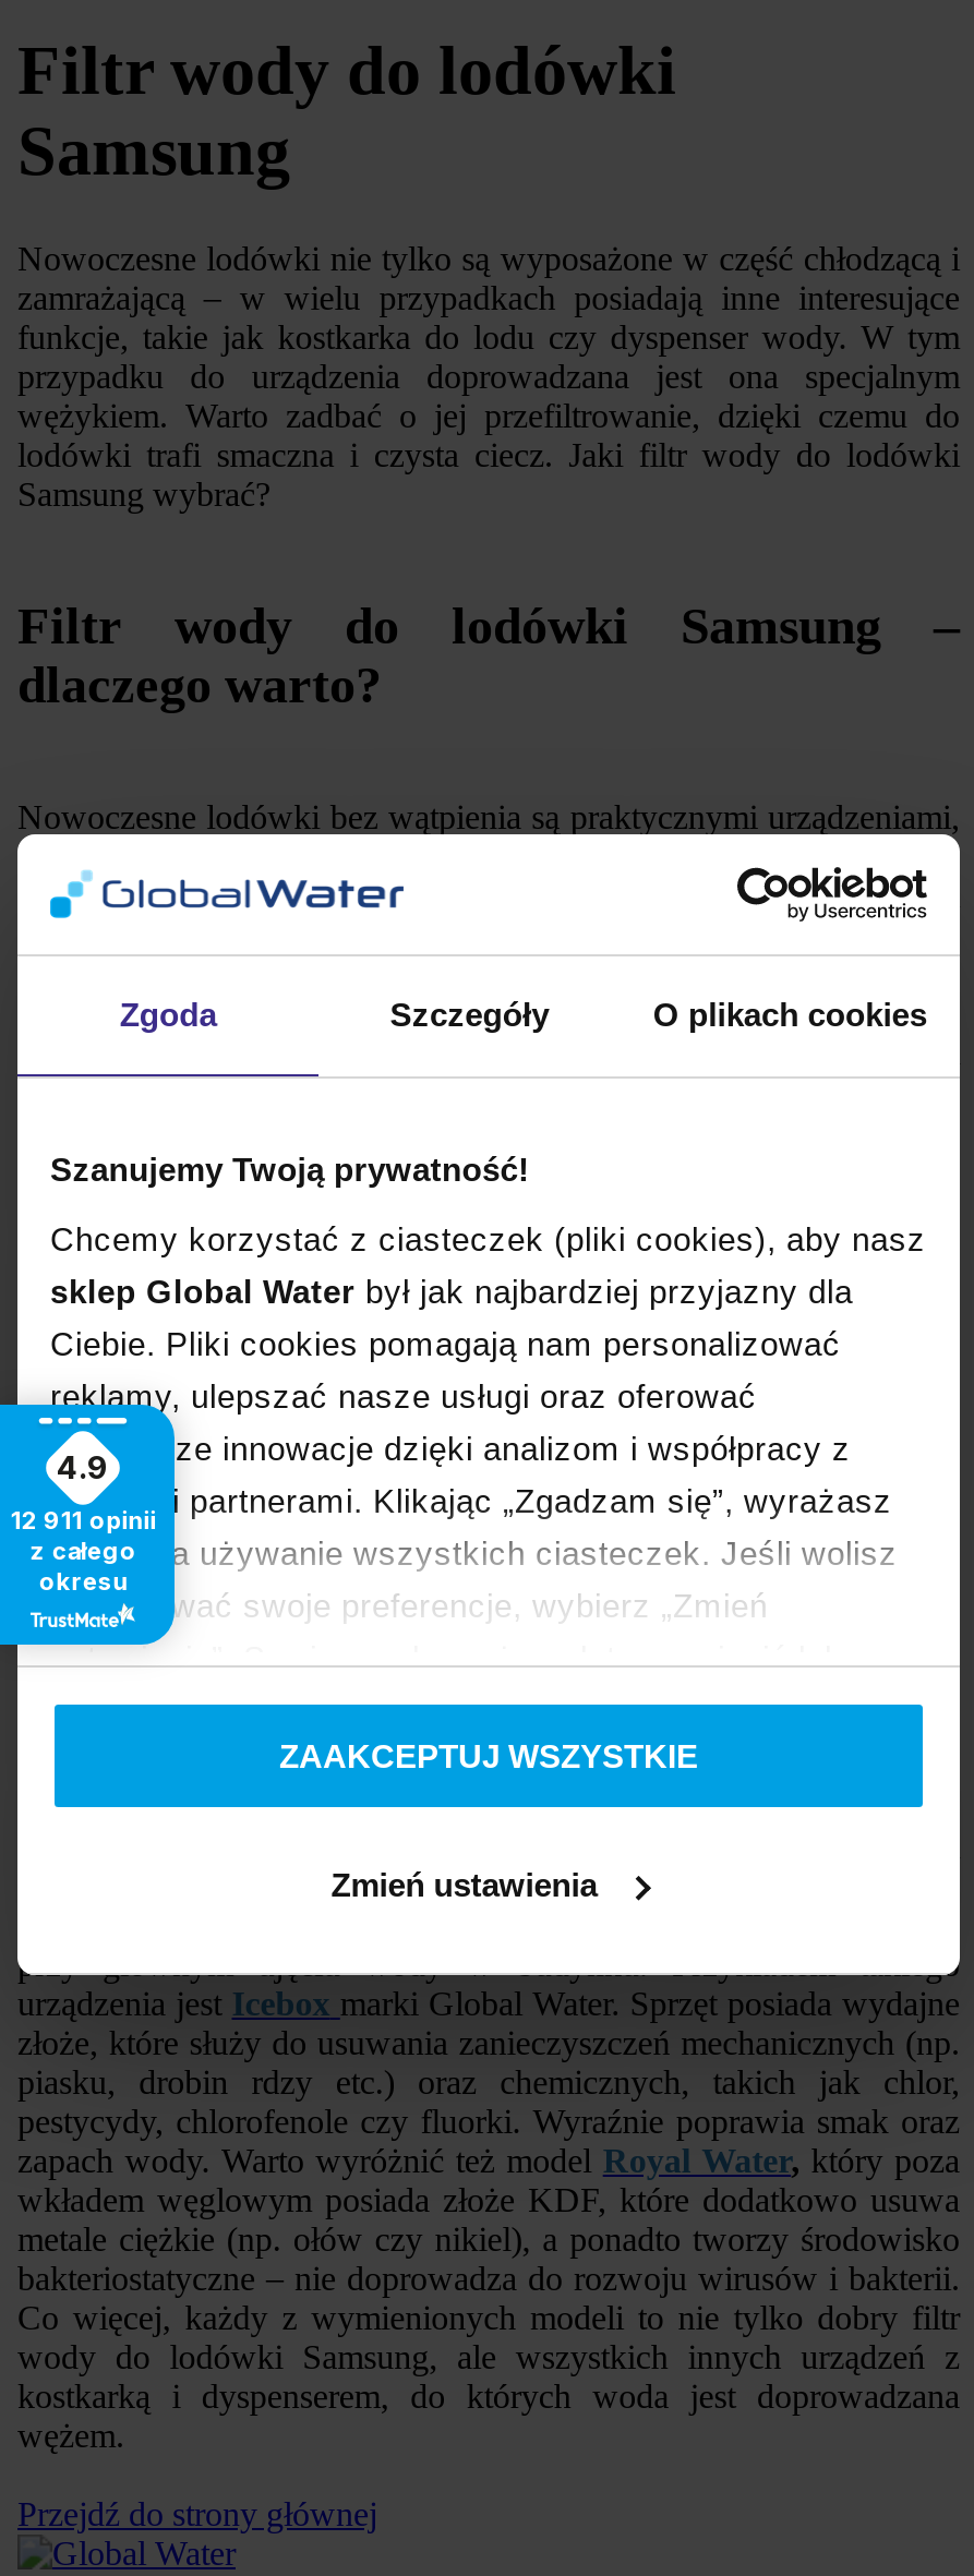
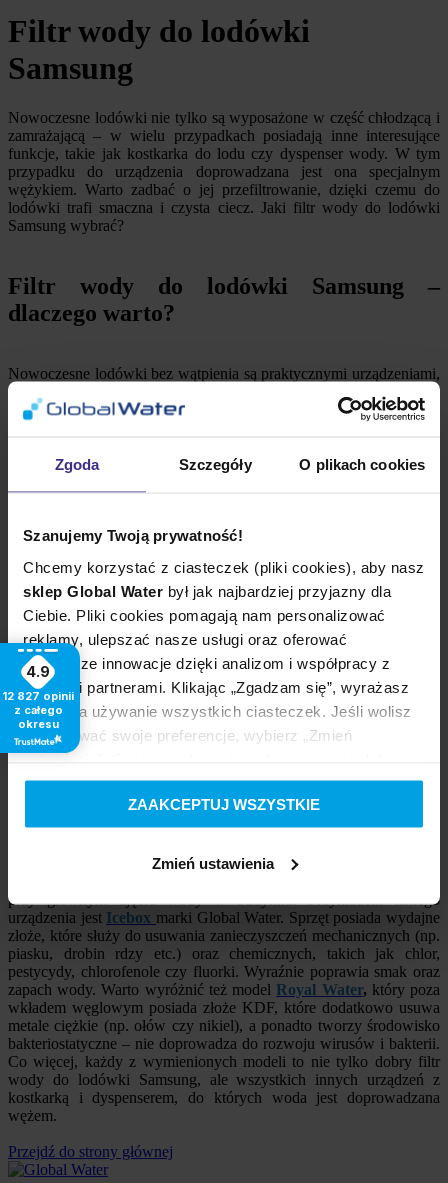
[11,1506,157,1536] 12 911 opinii -> [2,689,74,703] 12 827 opinii

